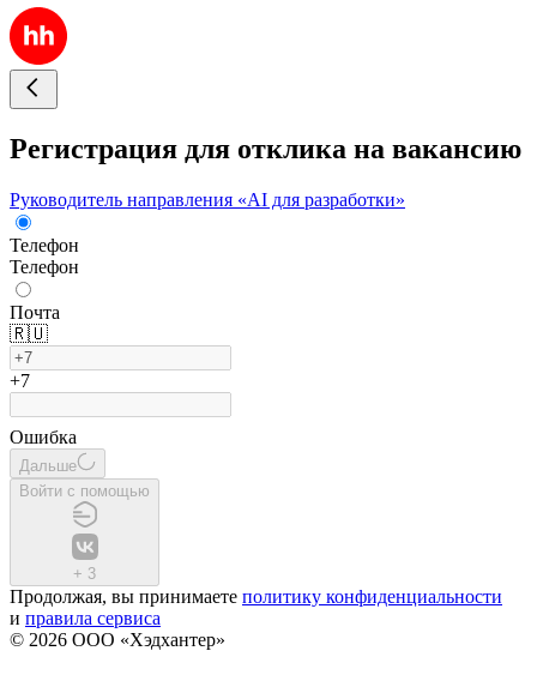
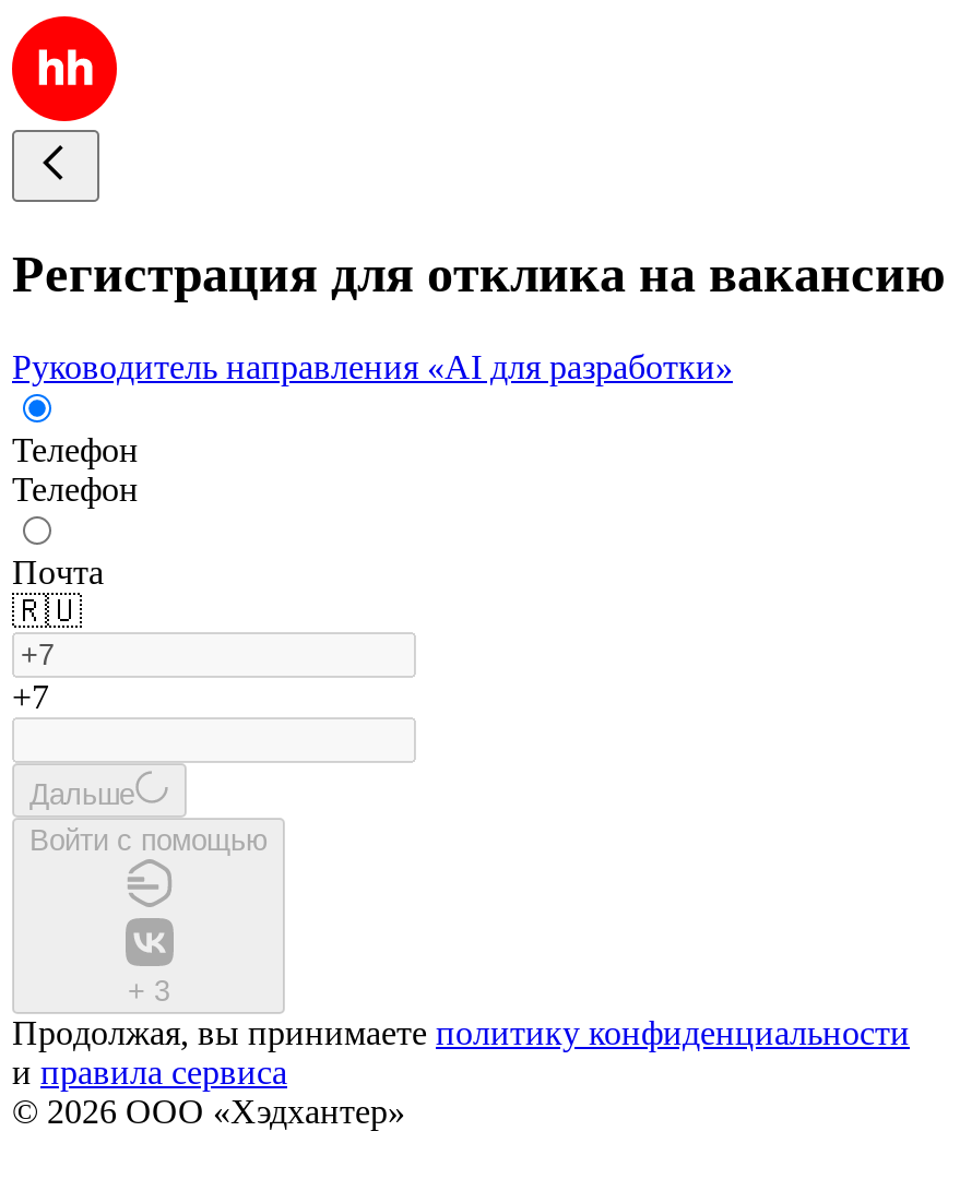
[10,427,77,447] Ошибка -> none

